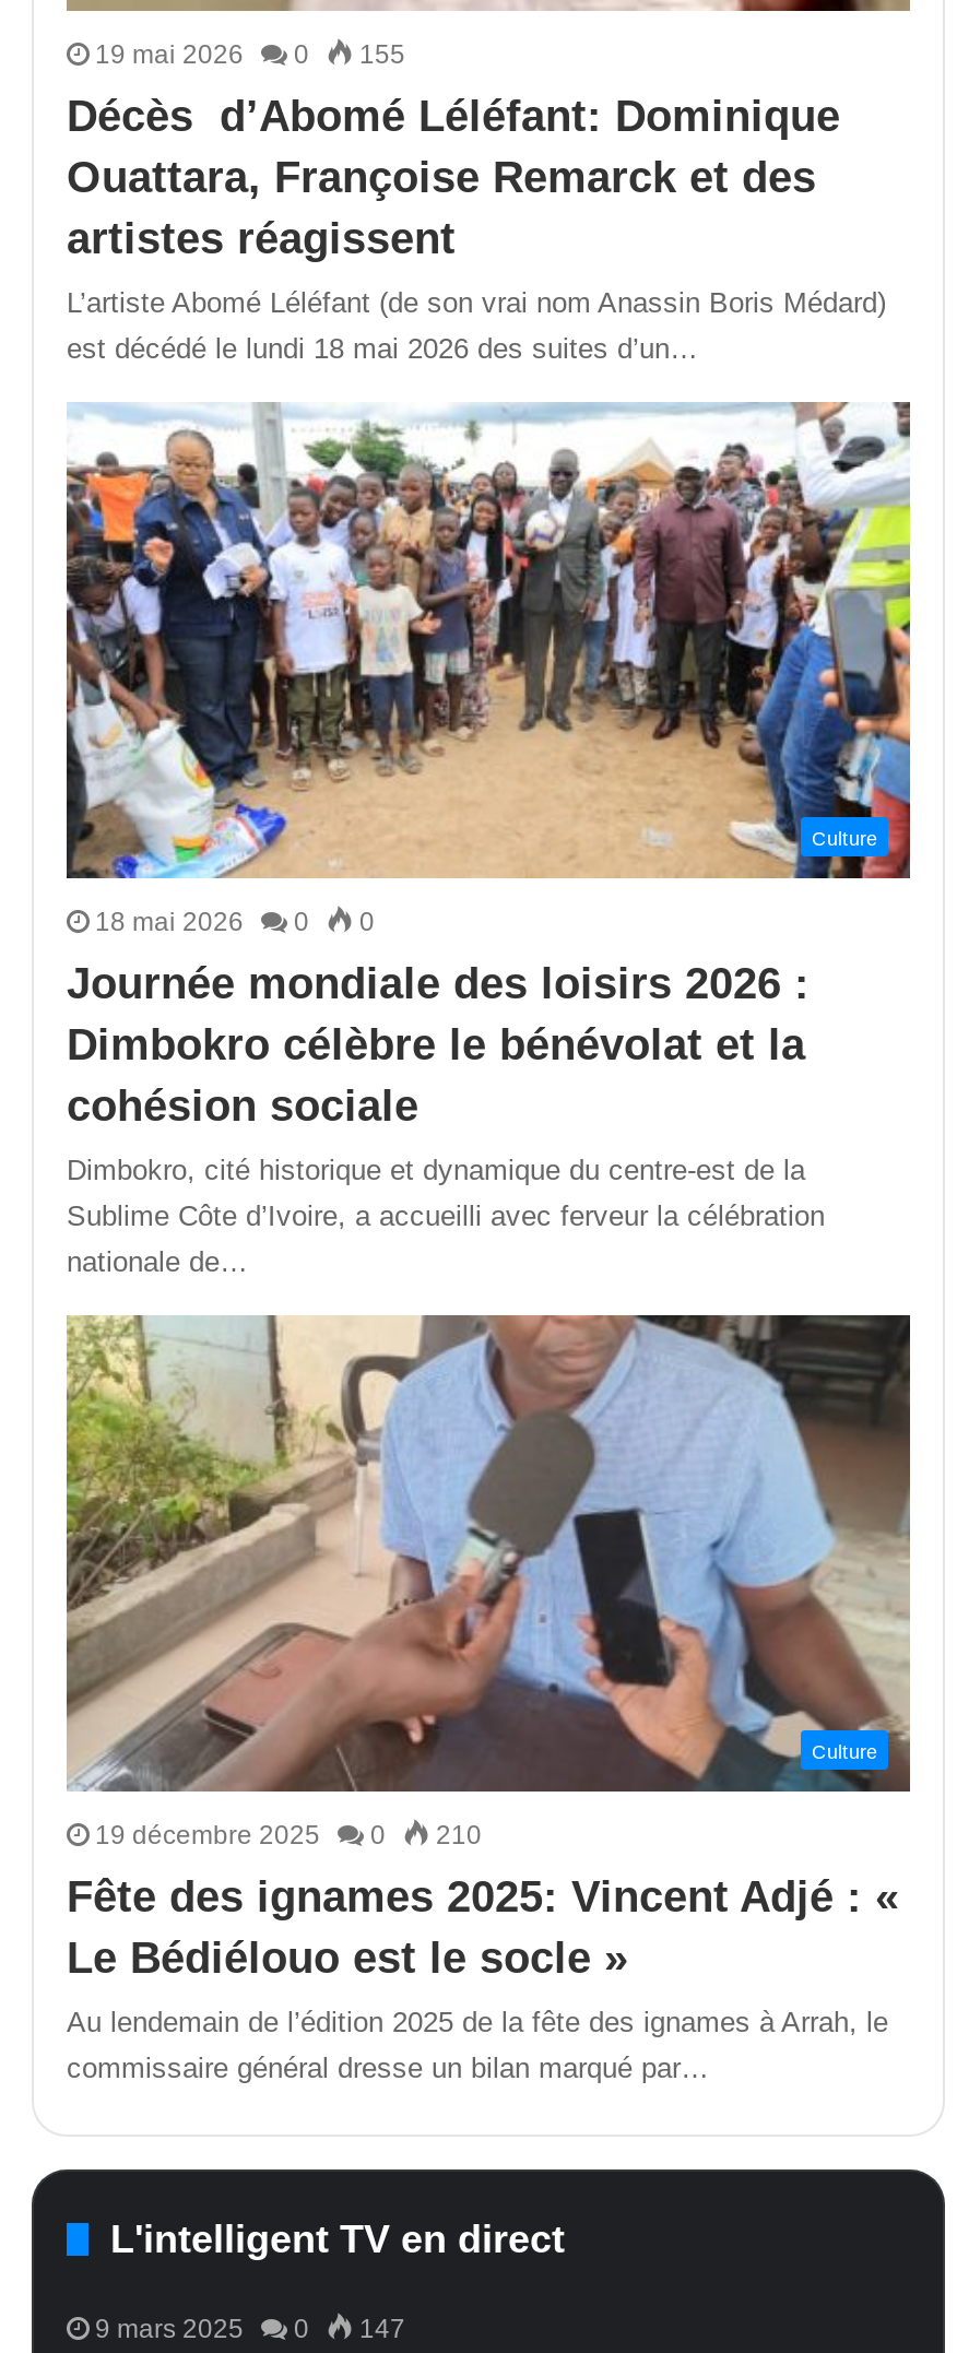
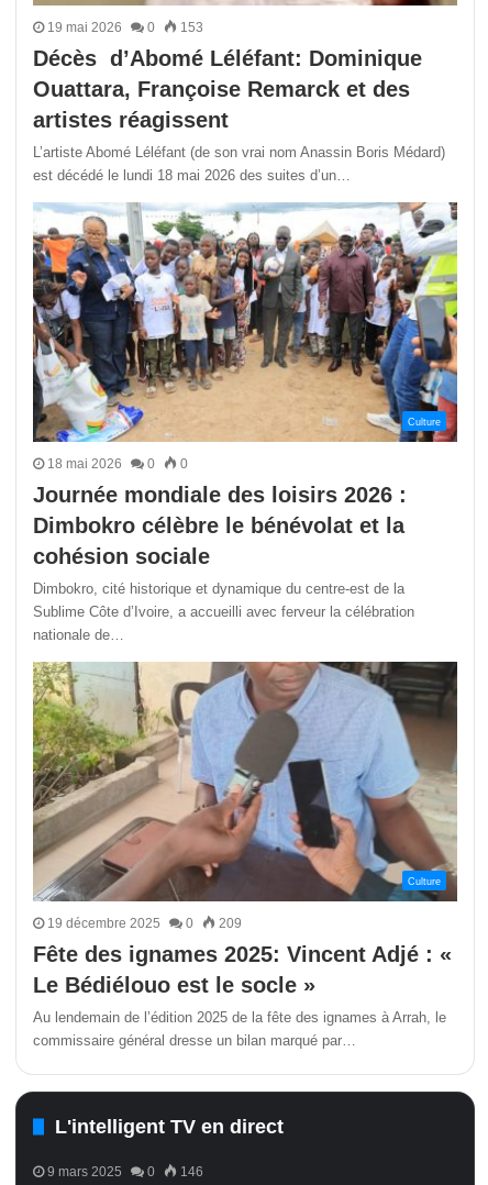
[95,40,405,70] 19 mai 2026 0 155 -> [47,20,203,35] 19 mai 2026 0 153
[95,1819,482,1849] 19 décembre 2025 0 210 -> [47,915,242,931] 19 décembre 2025 0 209
[95,2313,405,2343] 9 mars 2025 0 147 -> [47,1164,203,1179] 9 mars 2025 0 146

